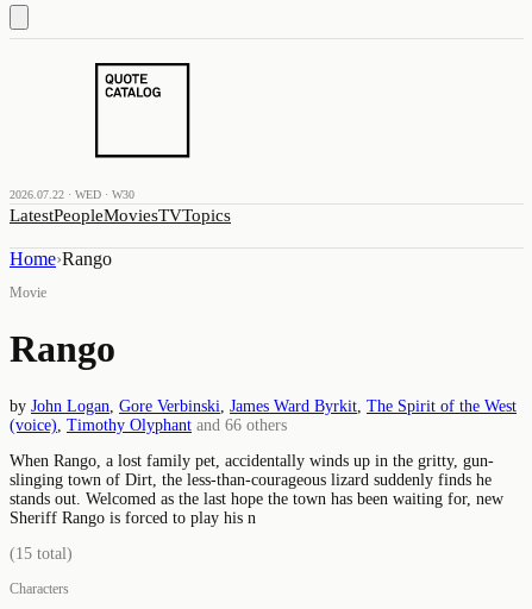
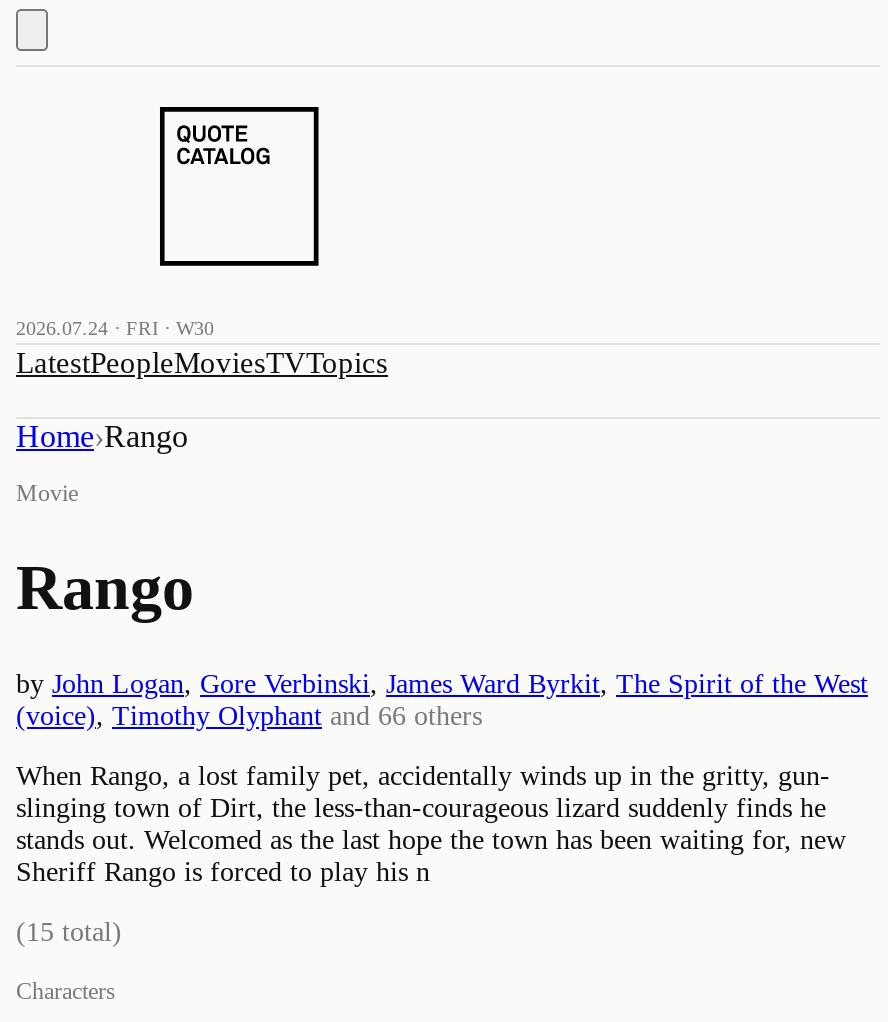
[10,188,134,201] 2026.07.22 · WED · W30 -> [16,317,214,339] 2026.07.24 · FRI · W30

